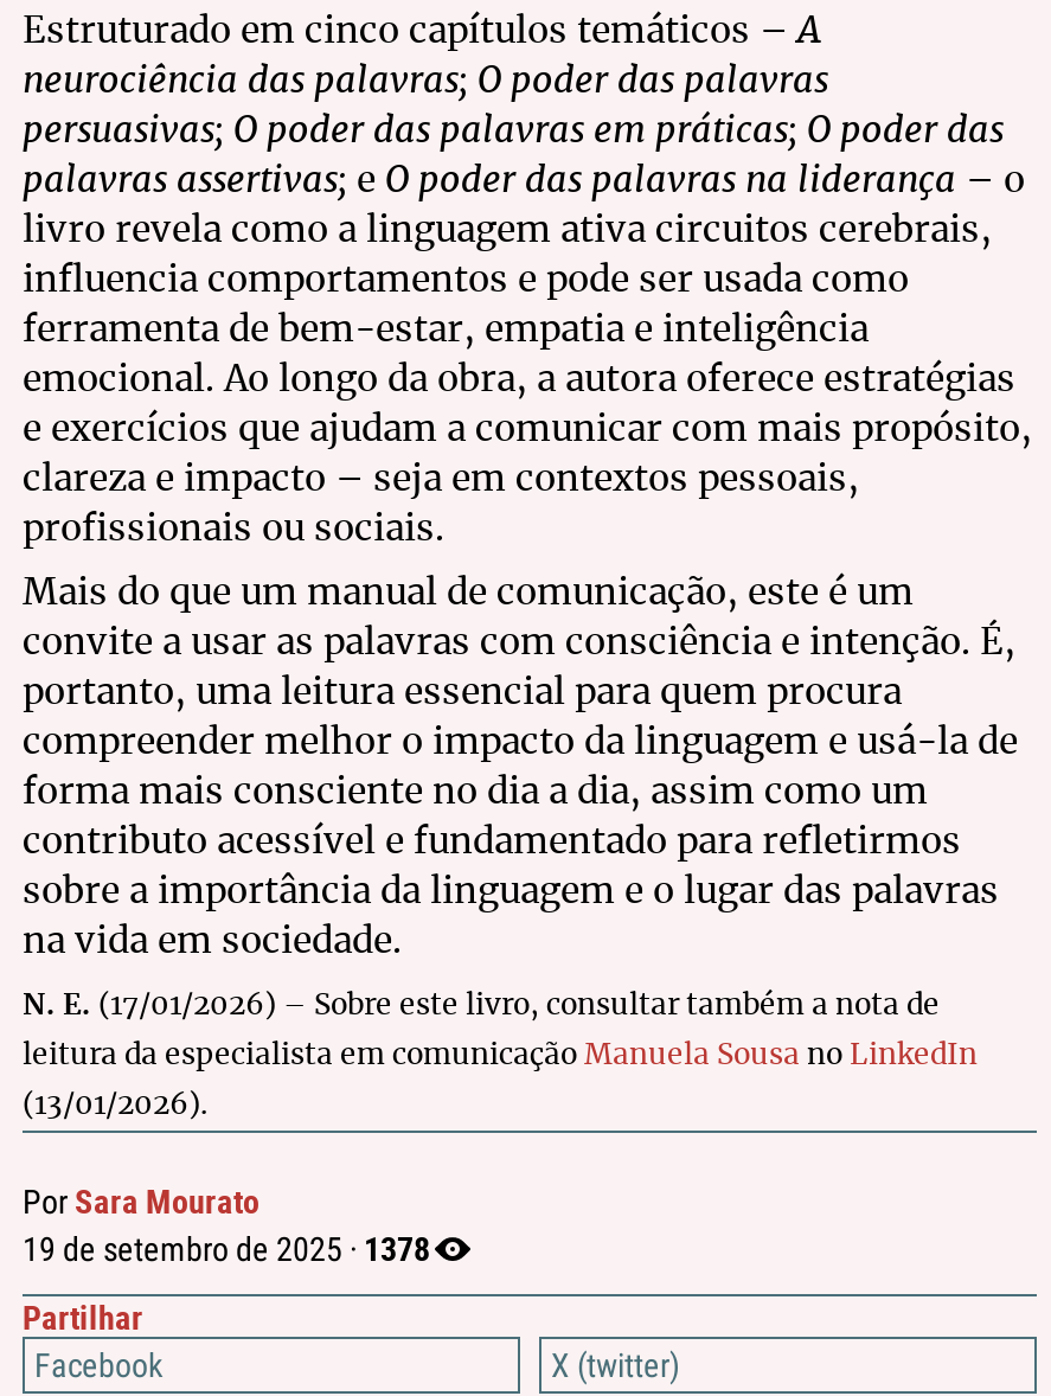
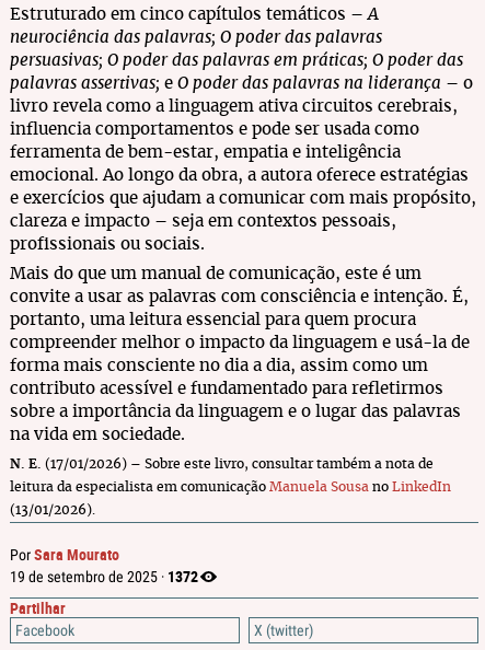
[23,1225,430,1270] 19 de setembro de 2025 · 1378 -> [10,566,198,587] 19 de setembro de 2025 · 1372

